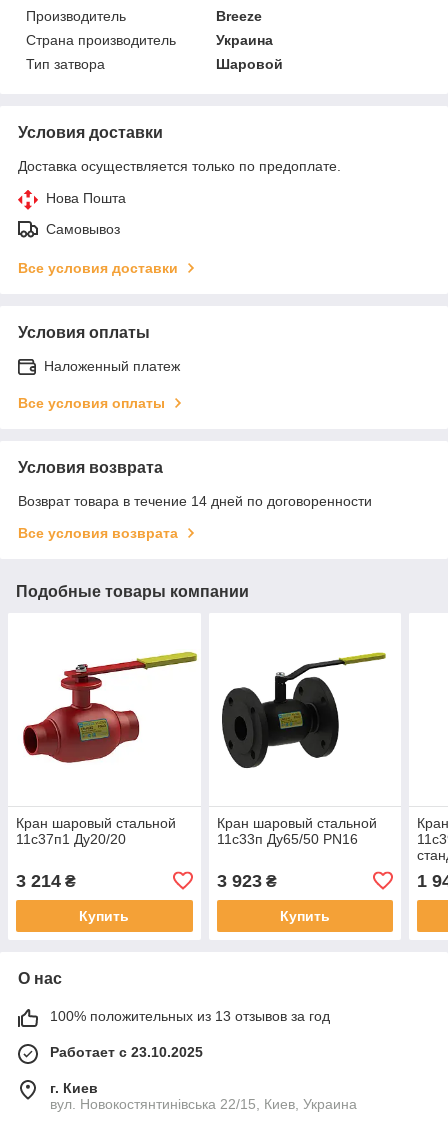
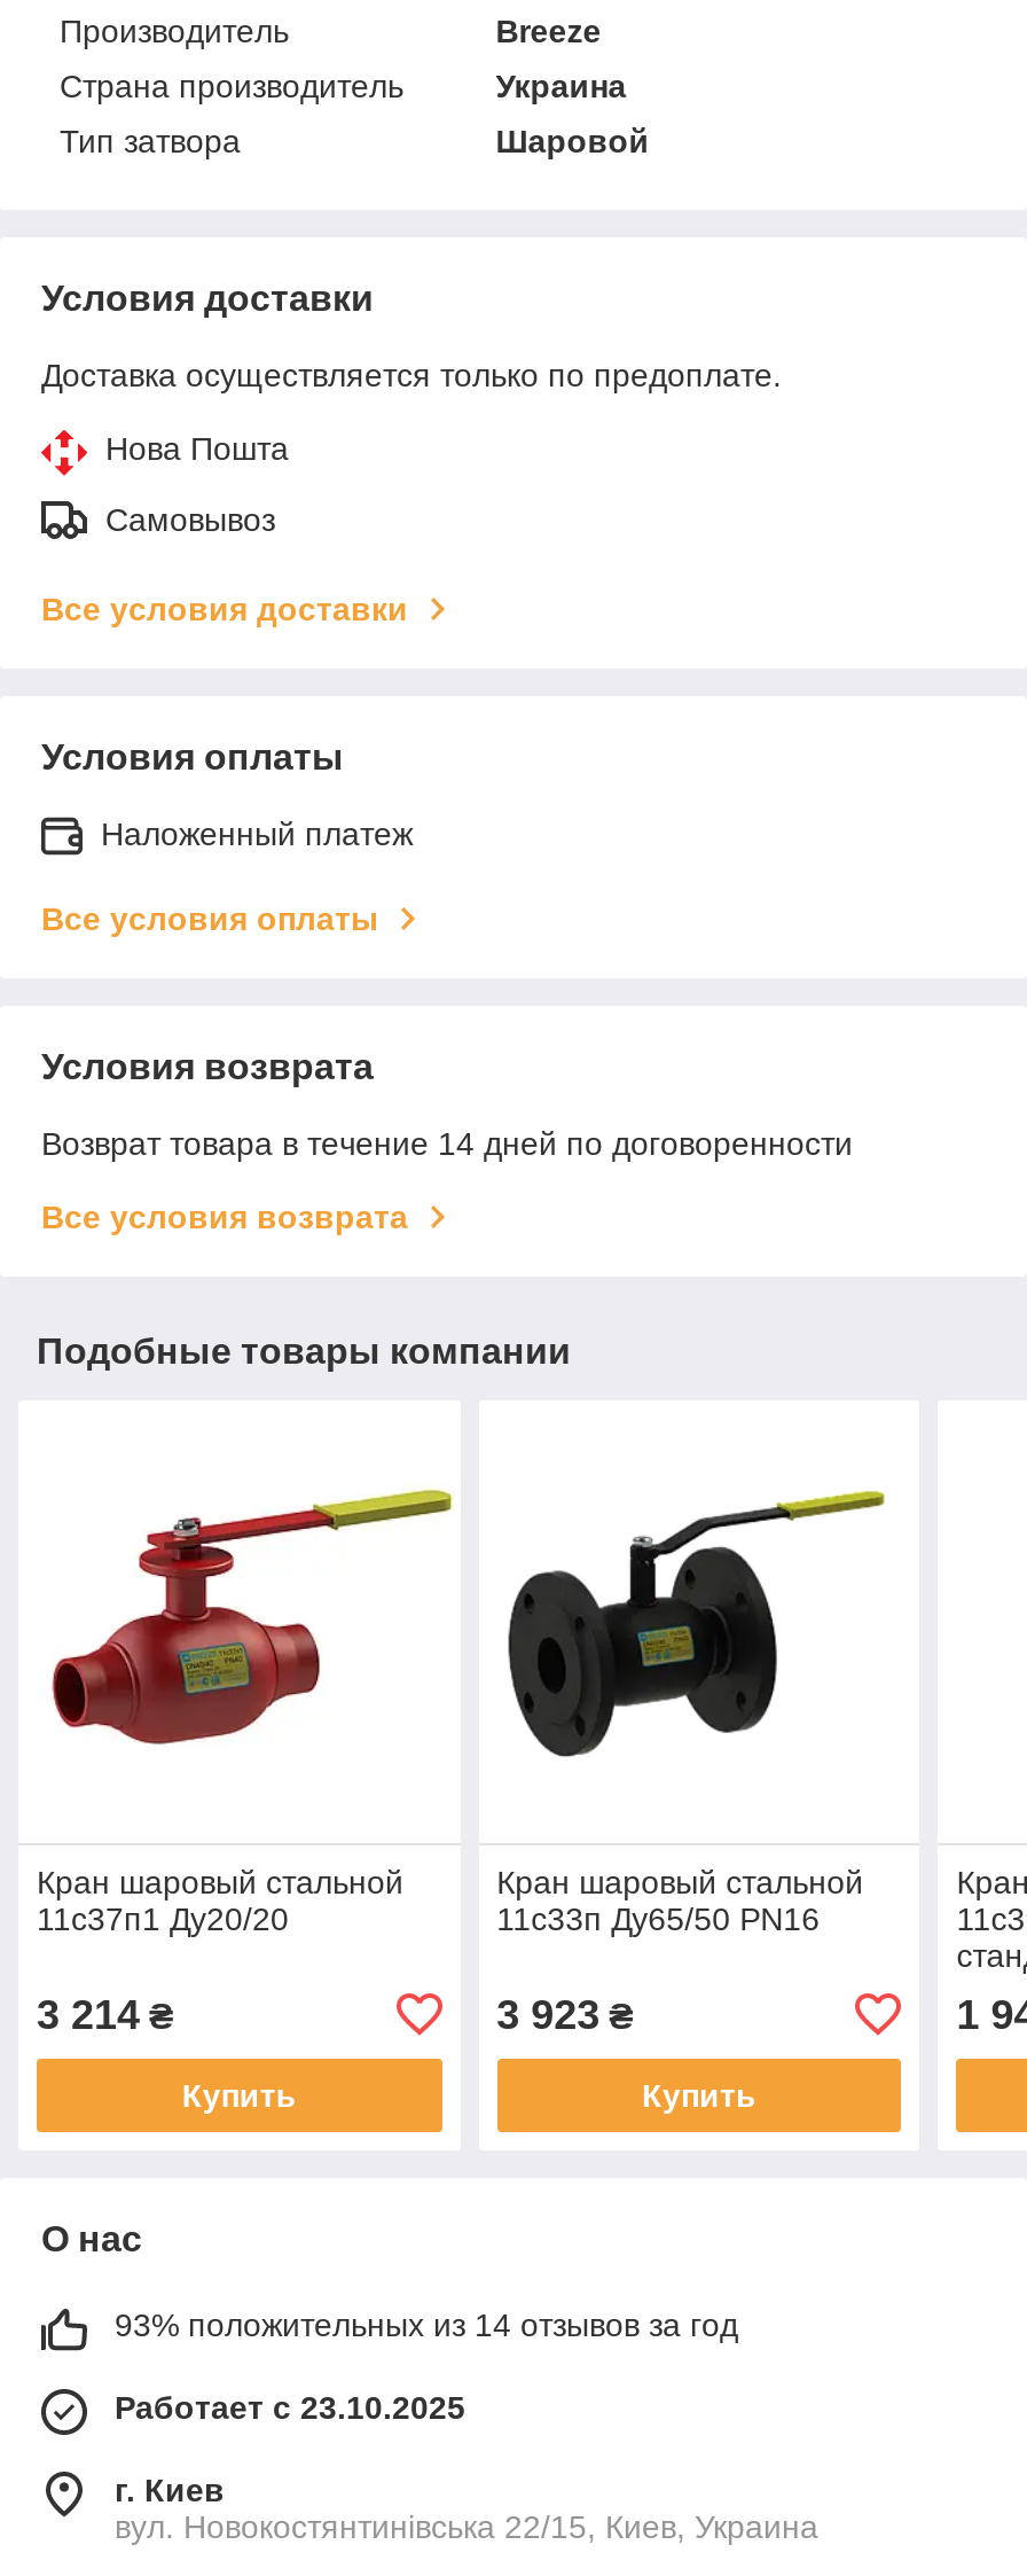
[50,1008,330,1024] 100% положительных из 13 отзывов за год -> [115,2306,738,2343] 93% положительных из 14 отзывов за год

